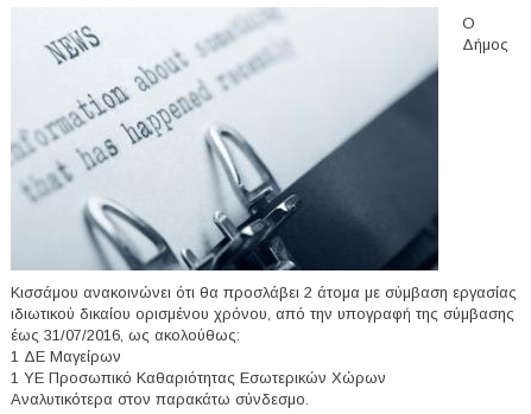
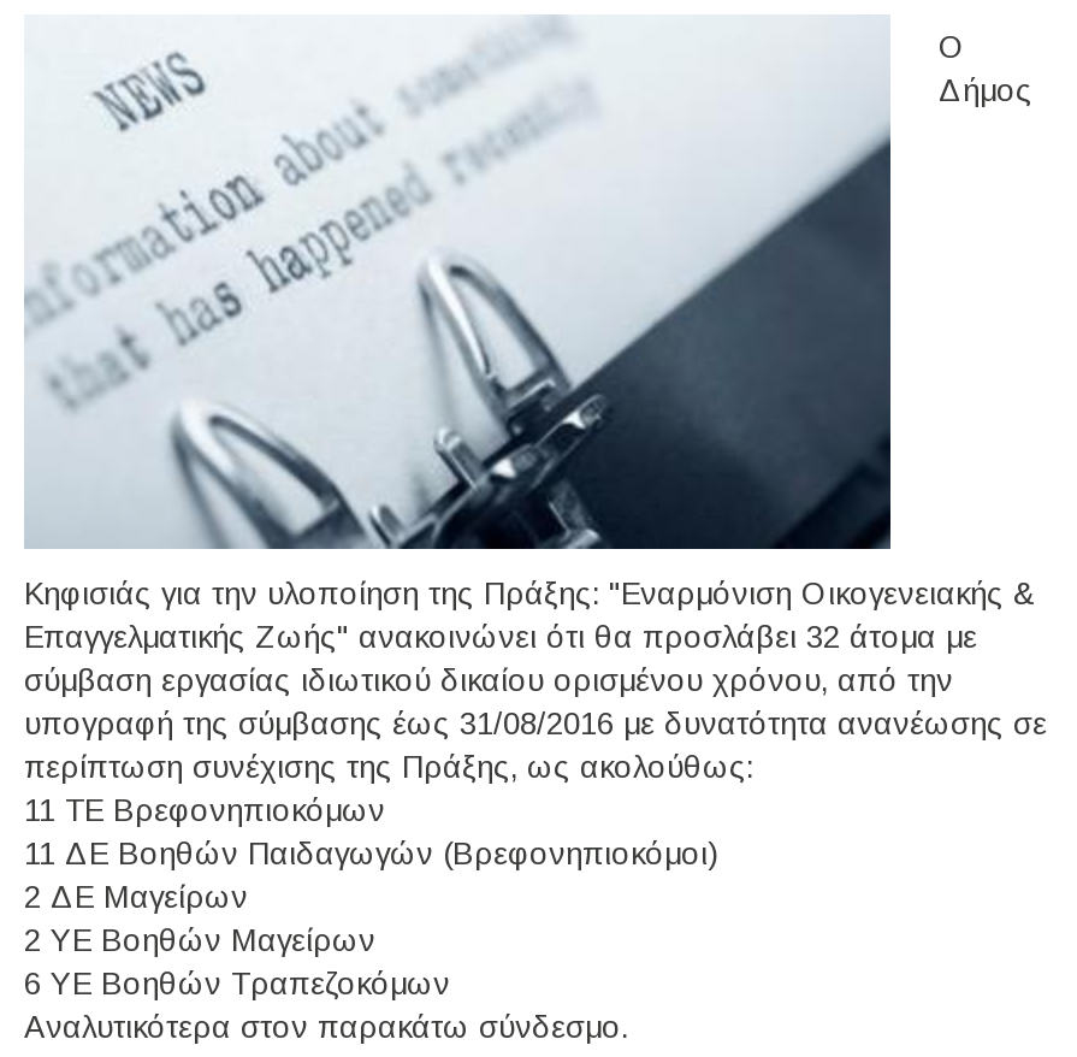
[11,283,517,386] Κισσάμου ανακοινώνει ότι θα προσλάβει 2 άτομα με σύμβαση εργασίας | ιδιωτικού δικαίου ορισμένου χρόνου, από την υπογραφή της σύμβασης | έως 31/07/2016, ως ακολούθως: | 1 ΔΕ Μαγείρων | 1 ΥΕ Προσωπικό Καθαριότητας Εσωτερικών Χώρων -> [24,575,1047,1001] Κηφισιάς για την υλοποίηση της Πράξης: "Εναρμόνιση Οικογενειακής & | Επαγγελματικής Ζωής" ανακοινώνει ότι θα προσλάβει 32 άτομα με | σύμβαση εργασίας ιδιωτικού δικαίου ορισμένου χρόνου, από την | υπογραφή της σύμβασης έως 31/08/2016 με δυνατότητα ανανέωσης σε | περίπτωση συνέχισης της Πράξης, ως ακολούθως: | 11 ΤΕ Βρεφονηπιοκόμων | 11 ΔΕ Βοηθών Παιδαγωγών (Βρεφονηπιοκόμοι) | 2 ΔΕ Μαγείρων | 2 ΥΕ Βοηθών Μαγείρων | 6 ΥΕ Βοηθών Τραπεζοκόμων

